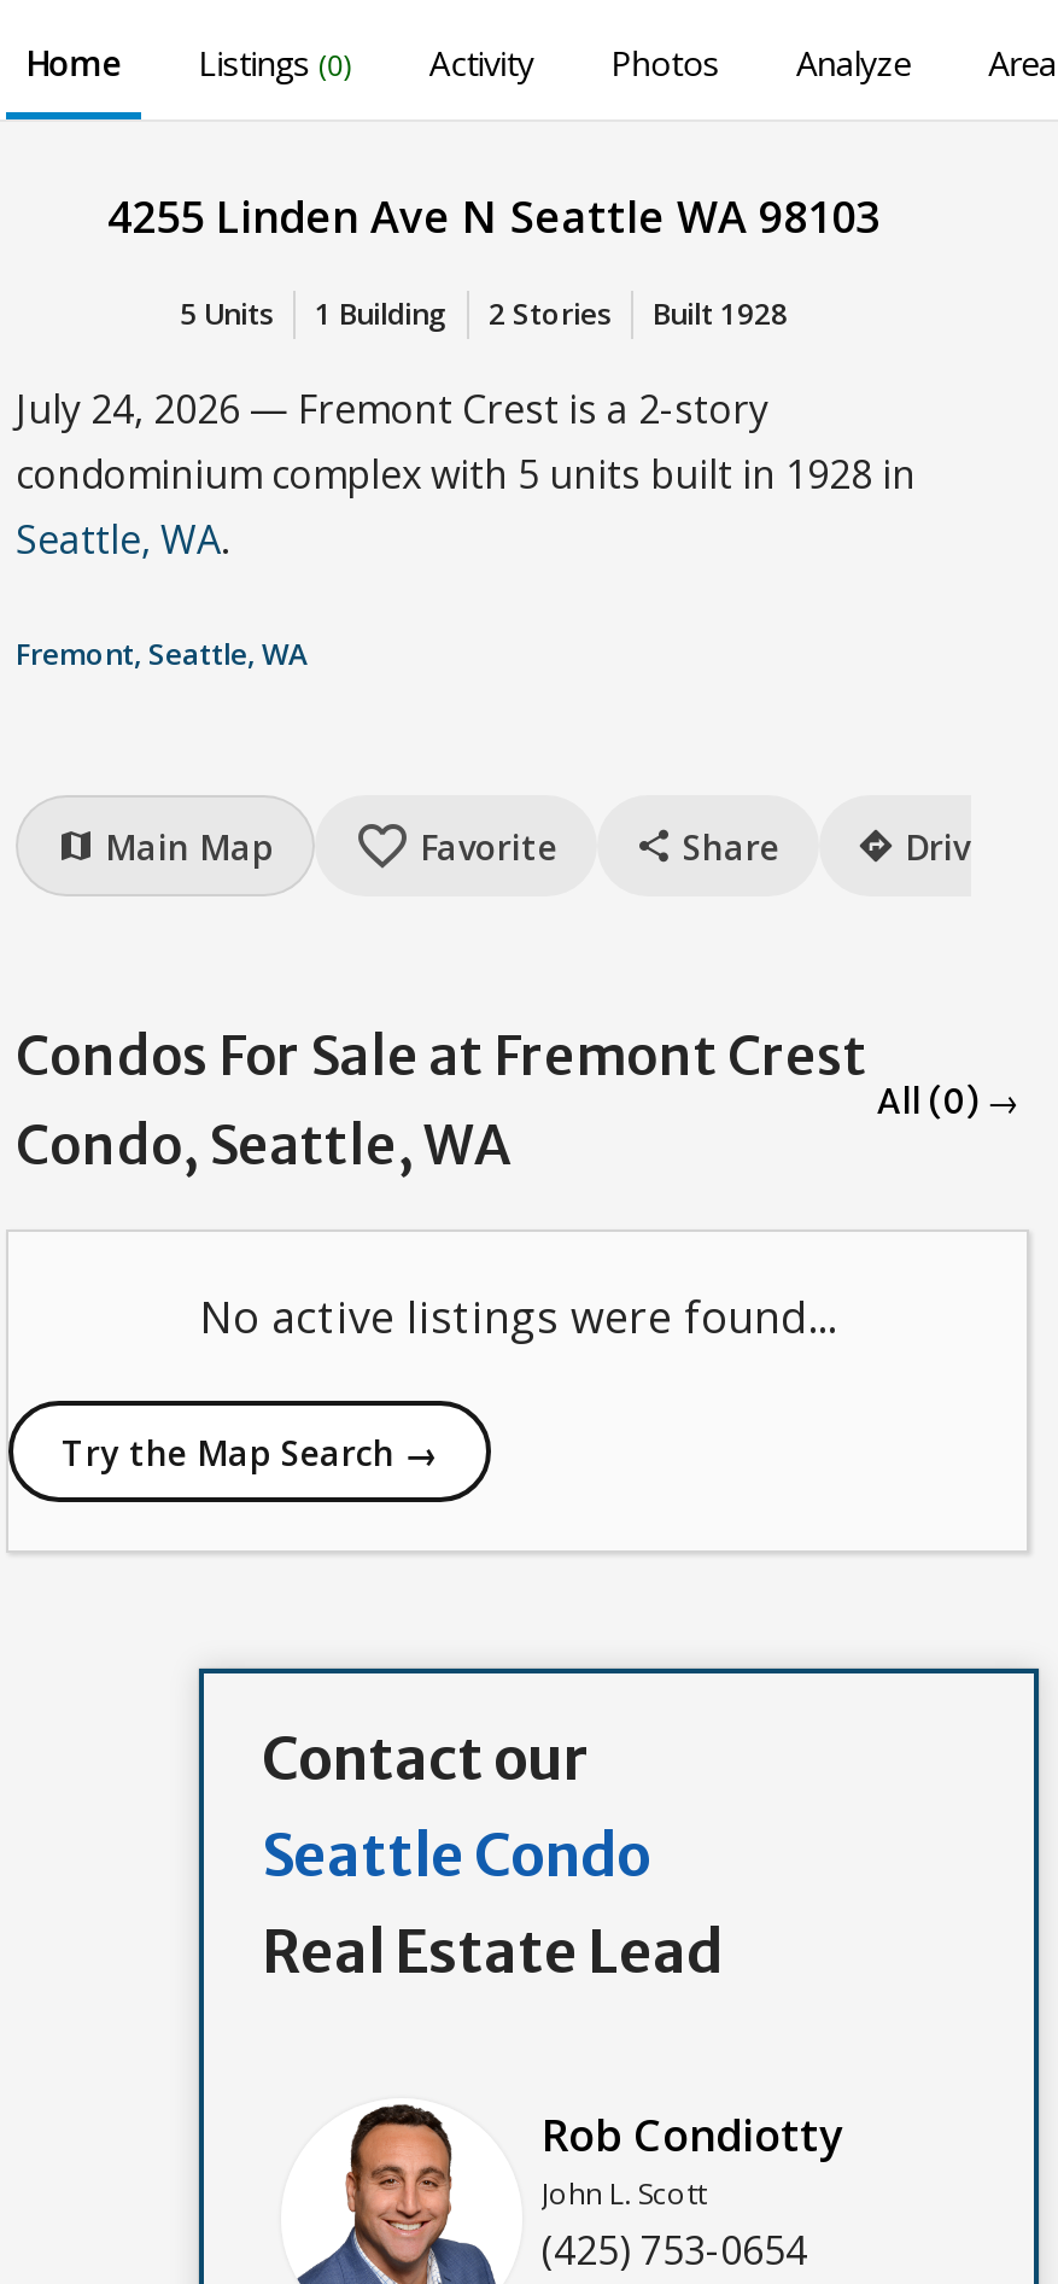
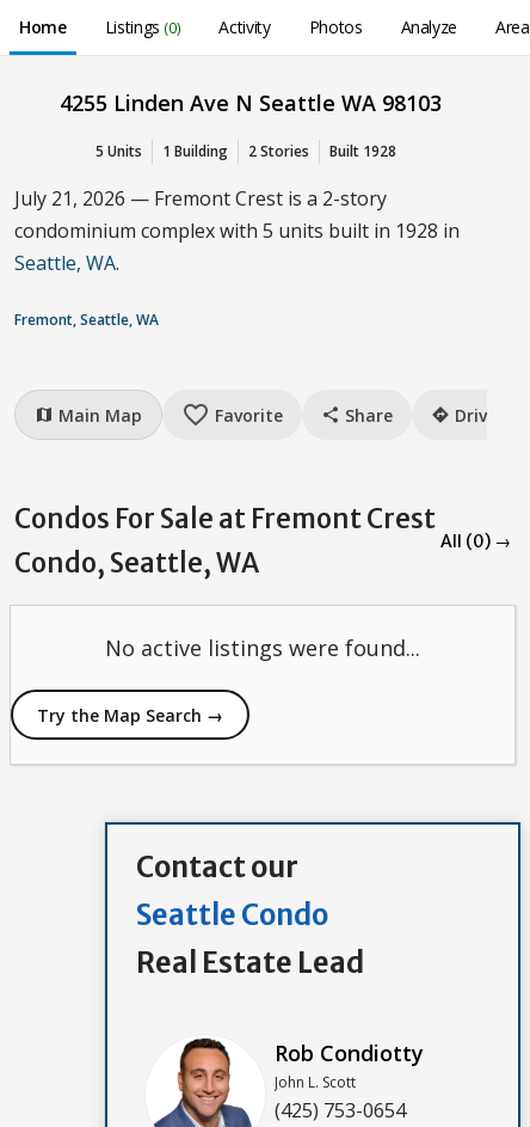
[16,382,768,436] July 24, 2026 — Fremont Crest is a 2-story -> [14,185,387,212] July 21, 2026 — Fremont Crest is a 2-story

